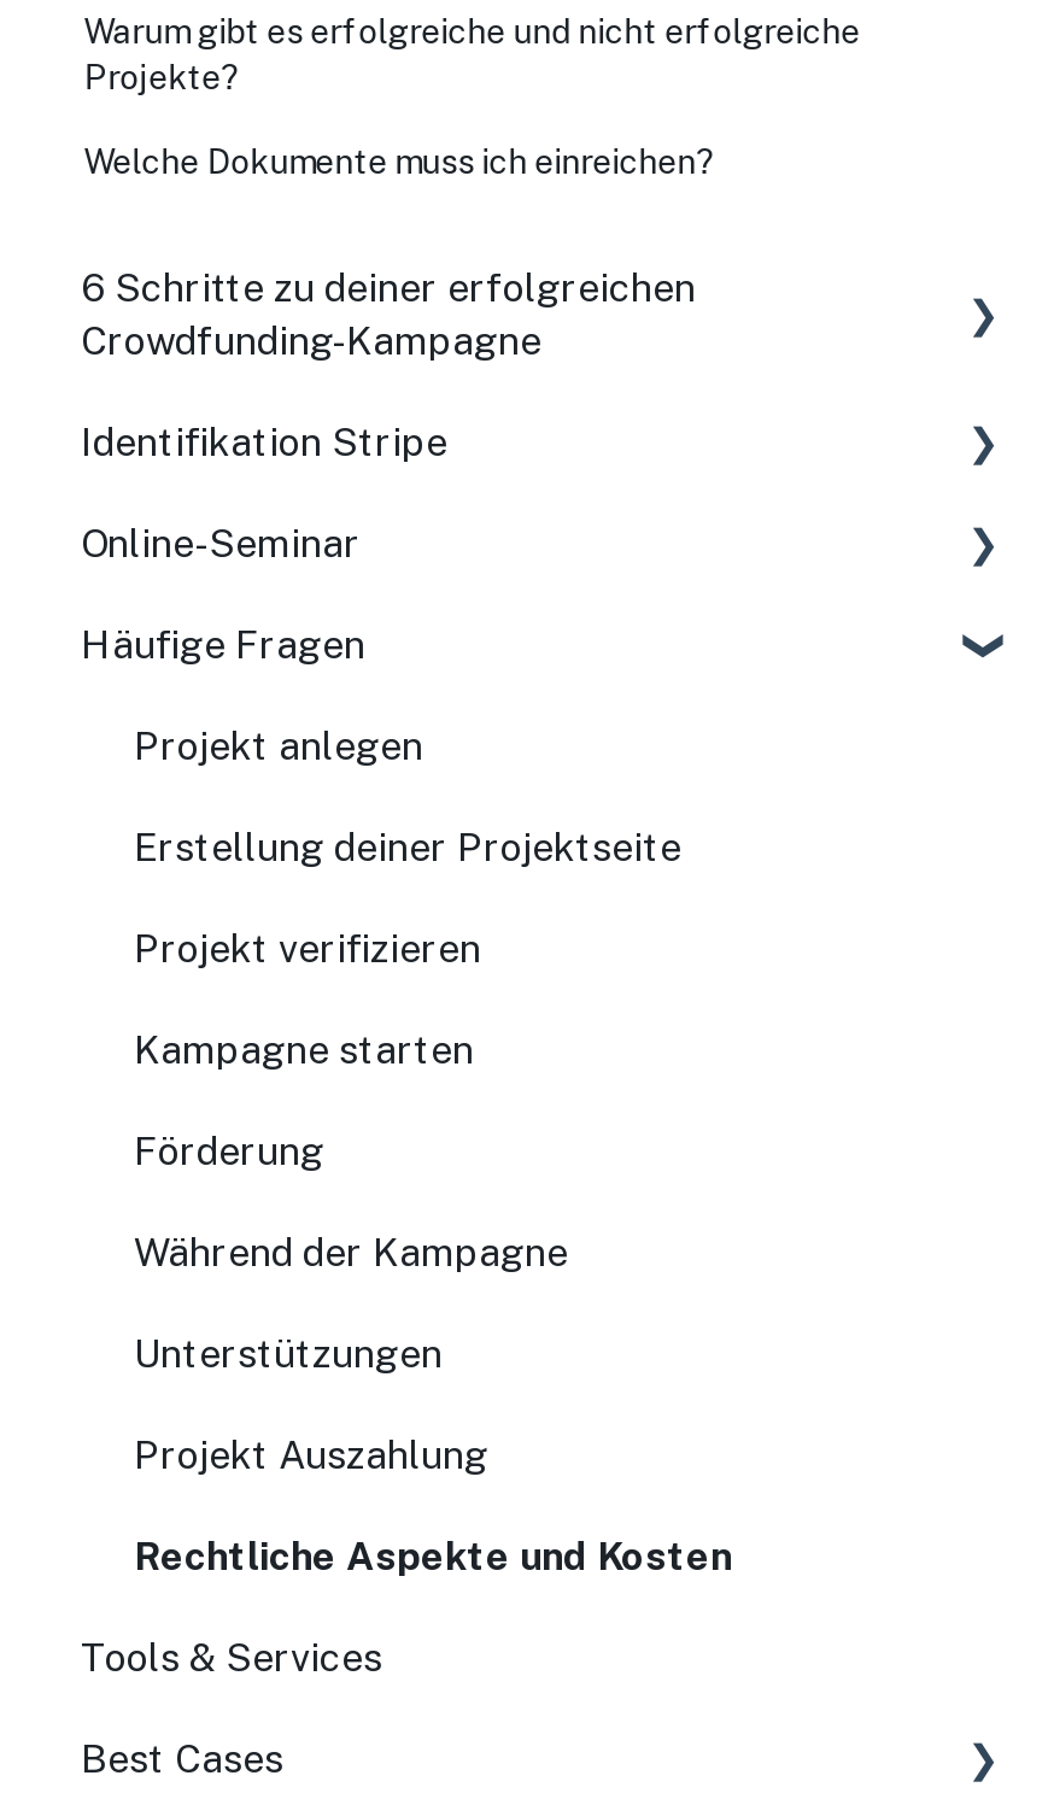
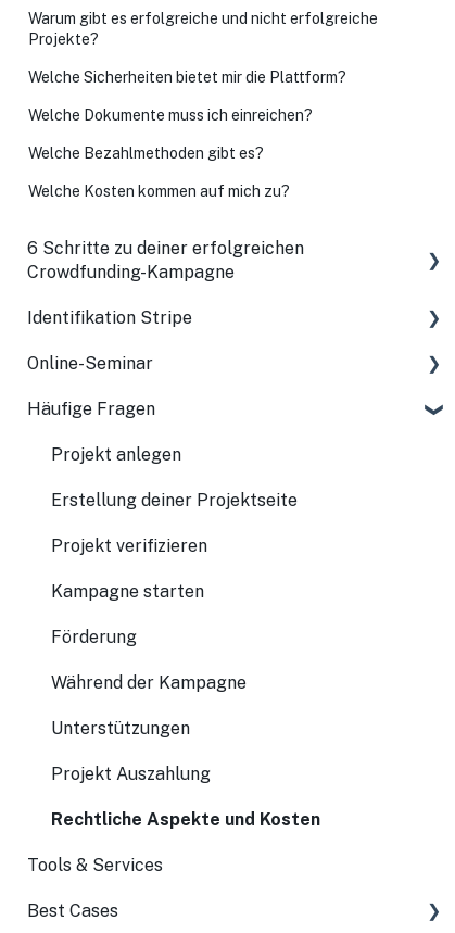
none -> [28,68,347,86] Welche Sicherheiten bietet mir die Plattform?
none -> [28,144,290,200] Welche Bezahlmethoden gibt es? | Welche Kosten kommen auf mich zu?

